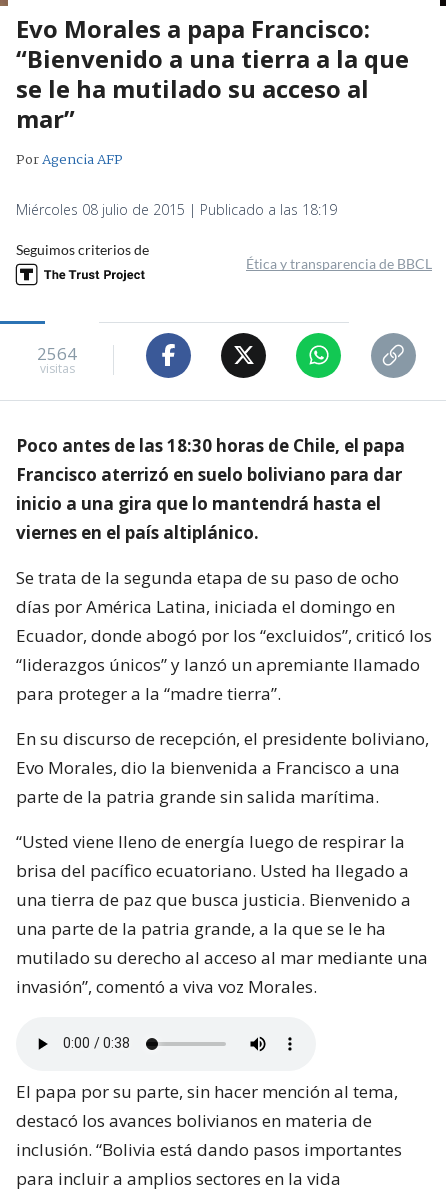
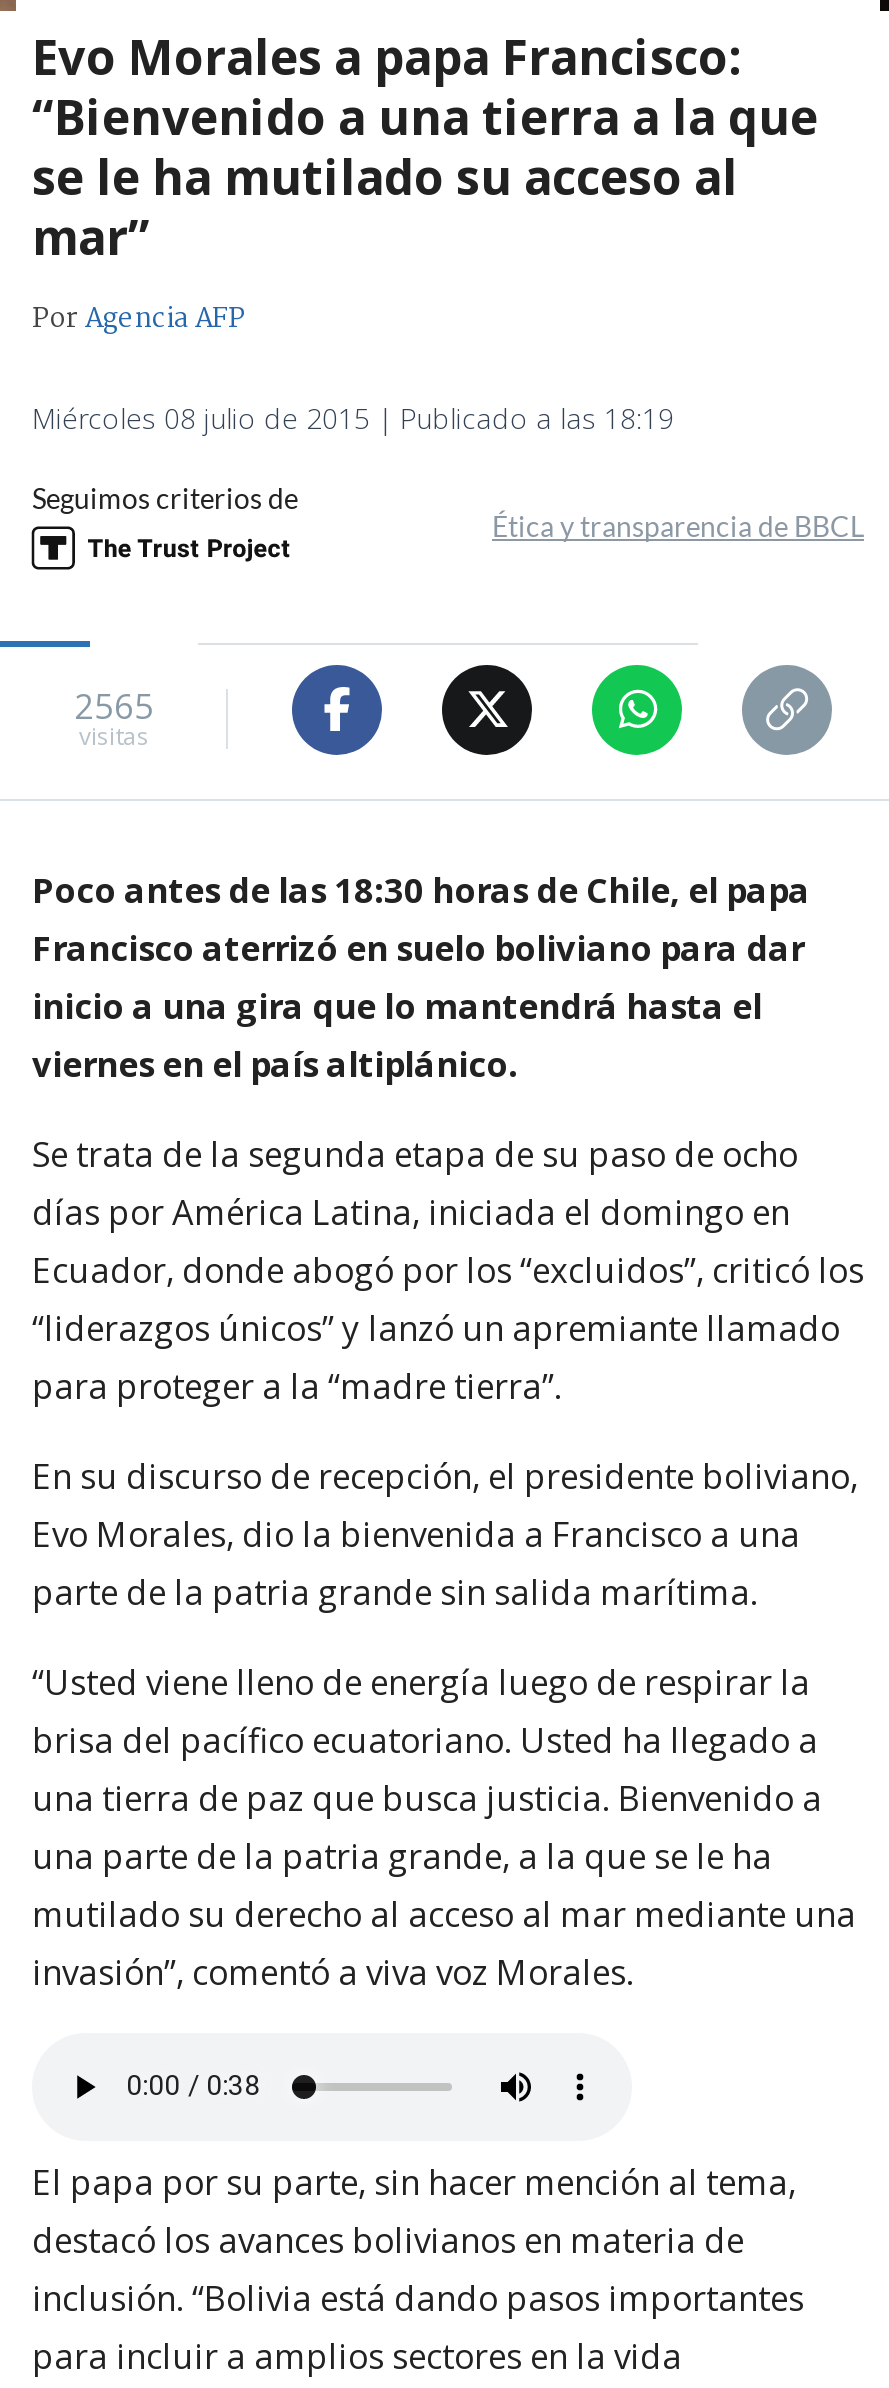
[37,342,77,365] 2564 -> [74,684,154,730] 2565

